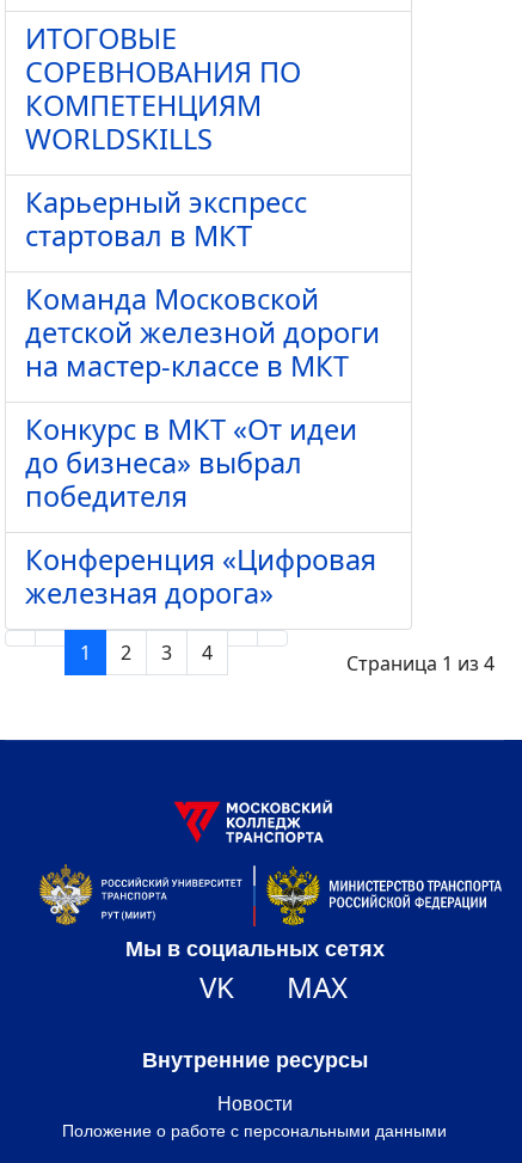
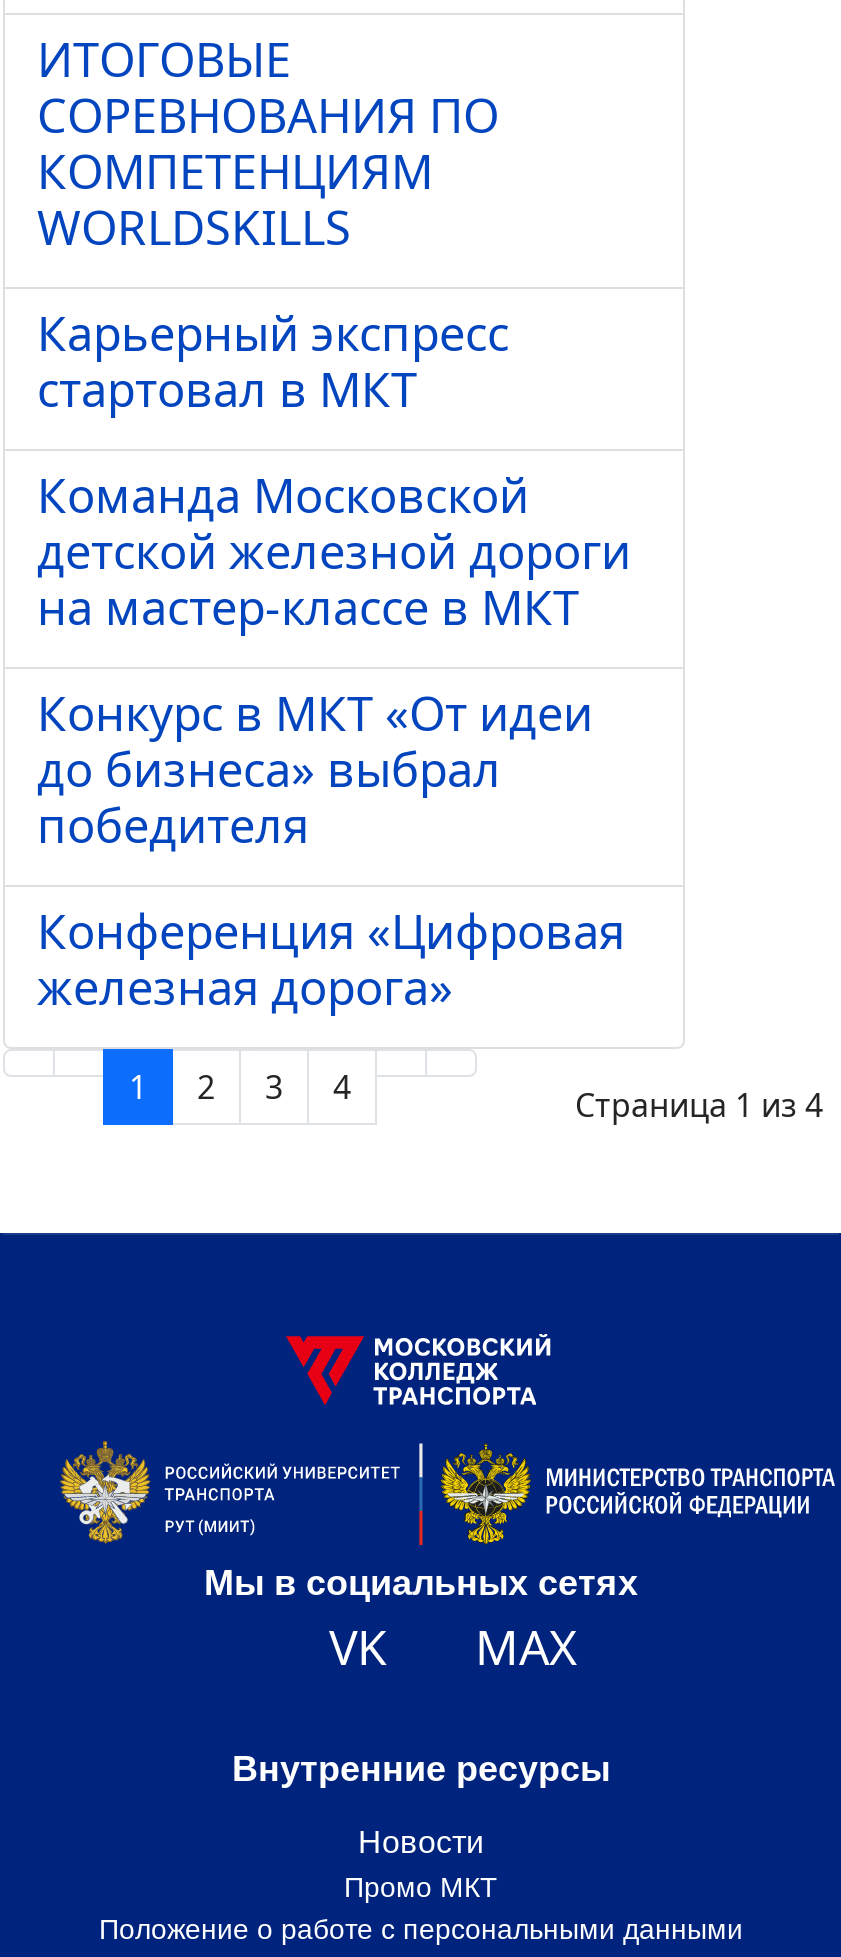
none -> [344,1870,498,1902] Промо МКТ

